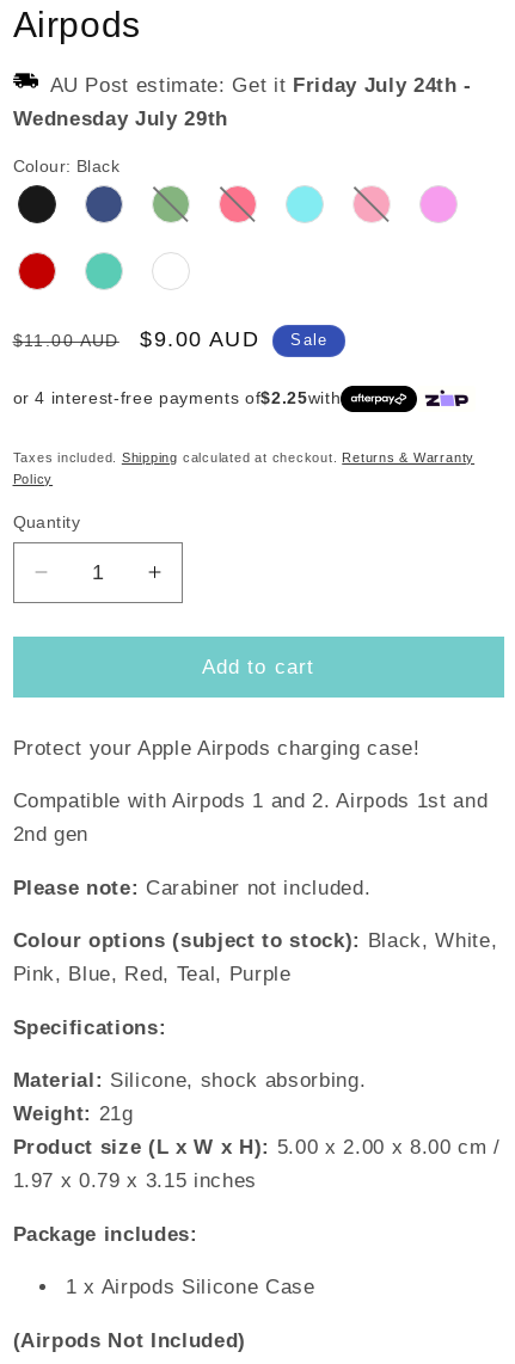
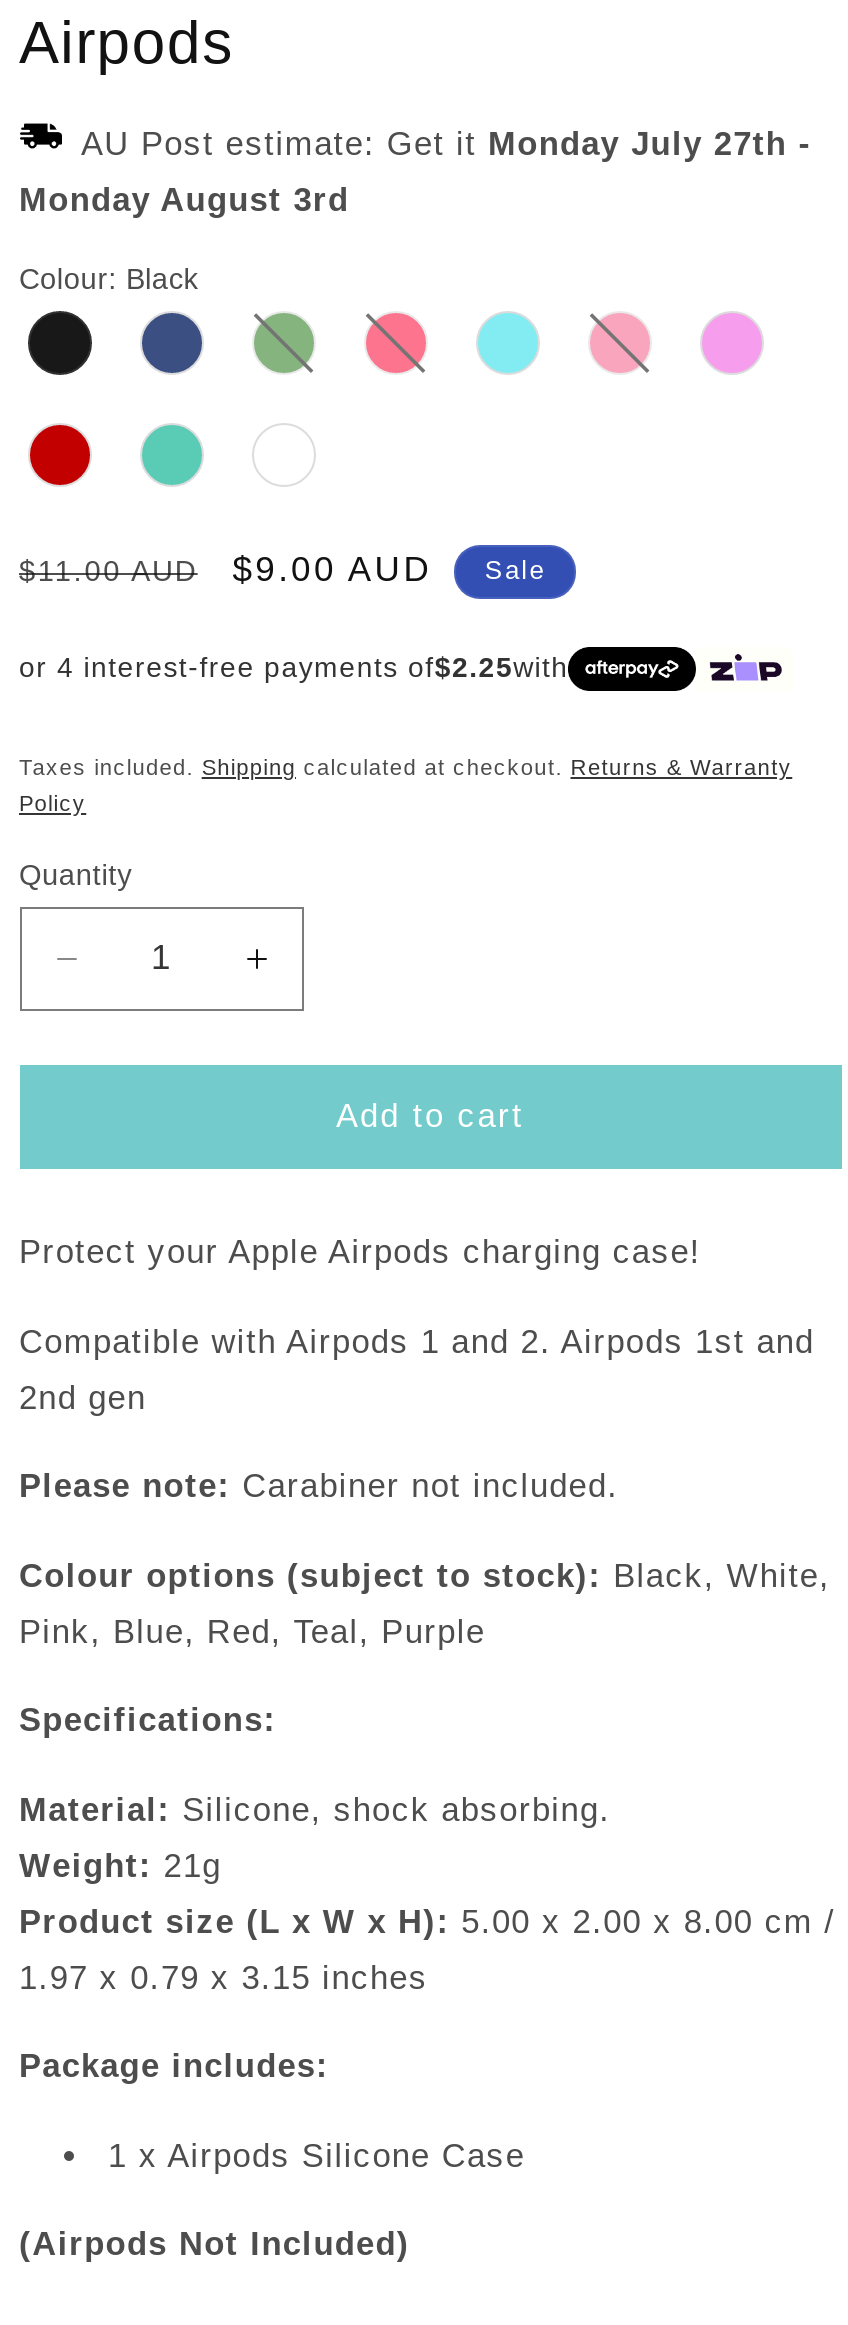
[50,74,472,96] AU Post estimate: Get it Friday July 24th - -> [81,124,812,160] AU Post estimate: Get it Monday July 27th -
[13,107,228,129] Wednesday July 29th -> [19,180,349,216] Monday August 3rd

